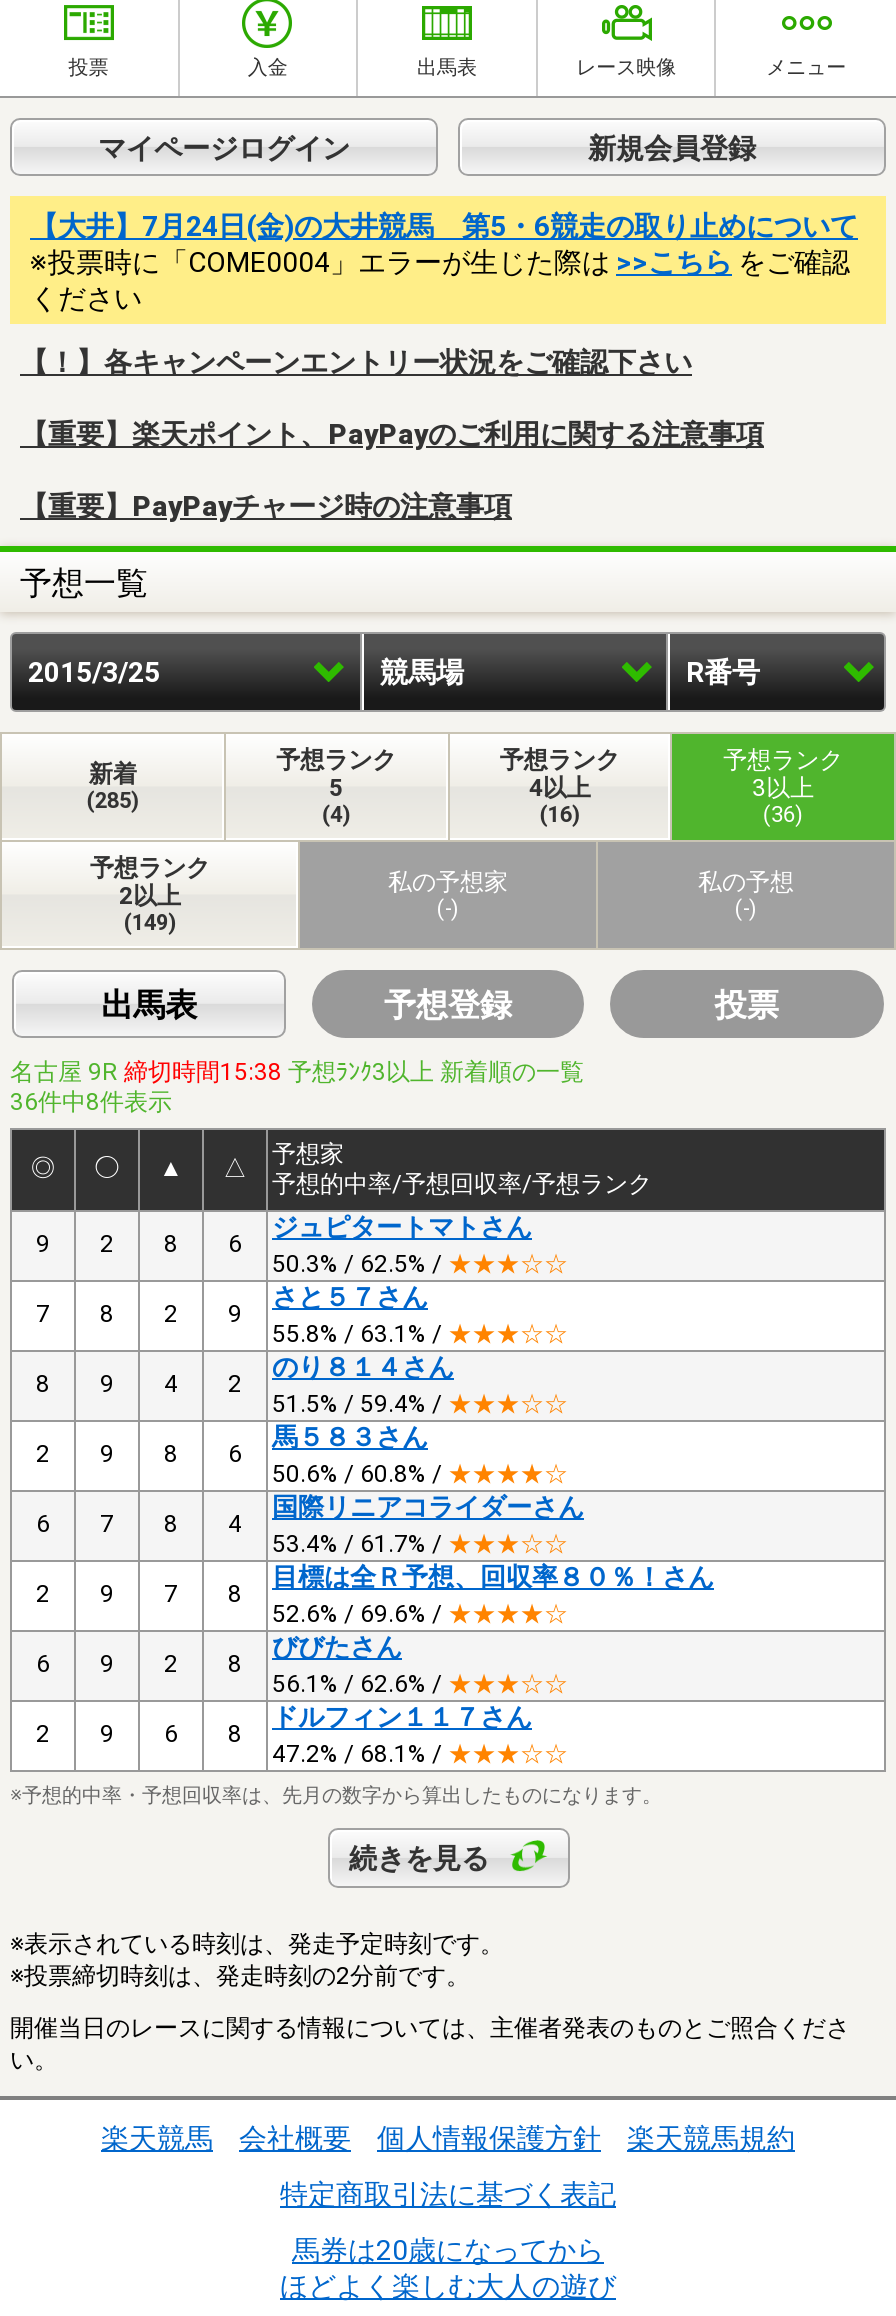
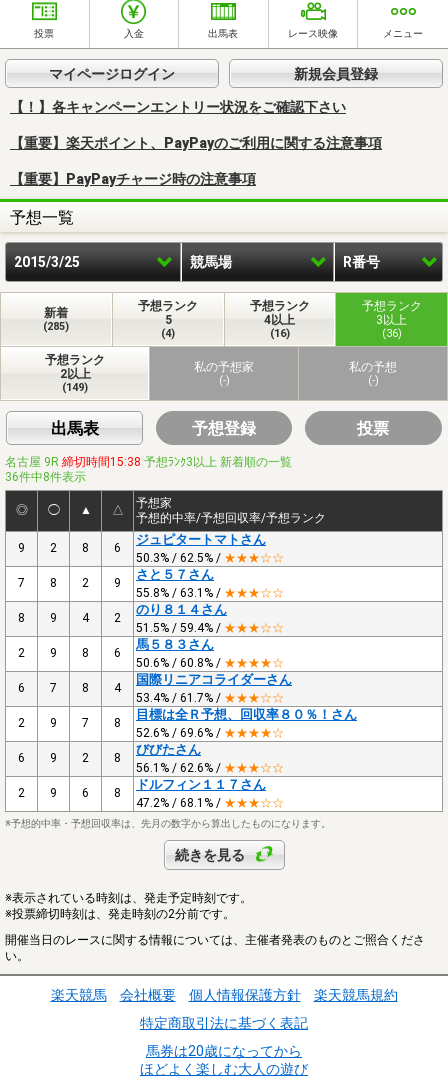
[30,210,858,314] 【大井】7月24日(金)の大井競馬 第5・6競走の取り止めについて | ※投票時に「COME0004」エラーが生じた際は>>こちらをご確認 | ください -> none

